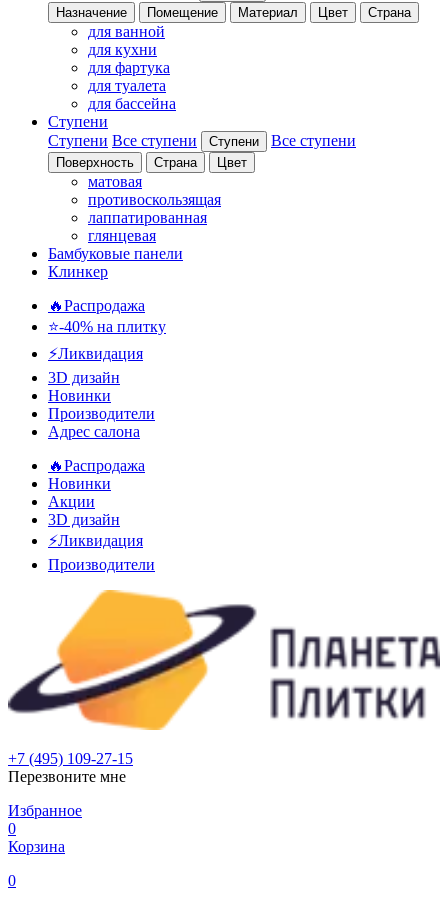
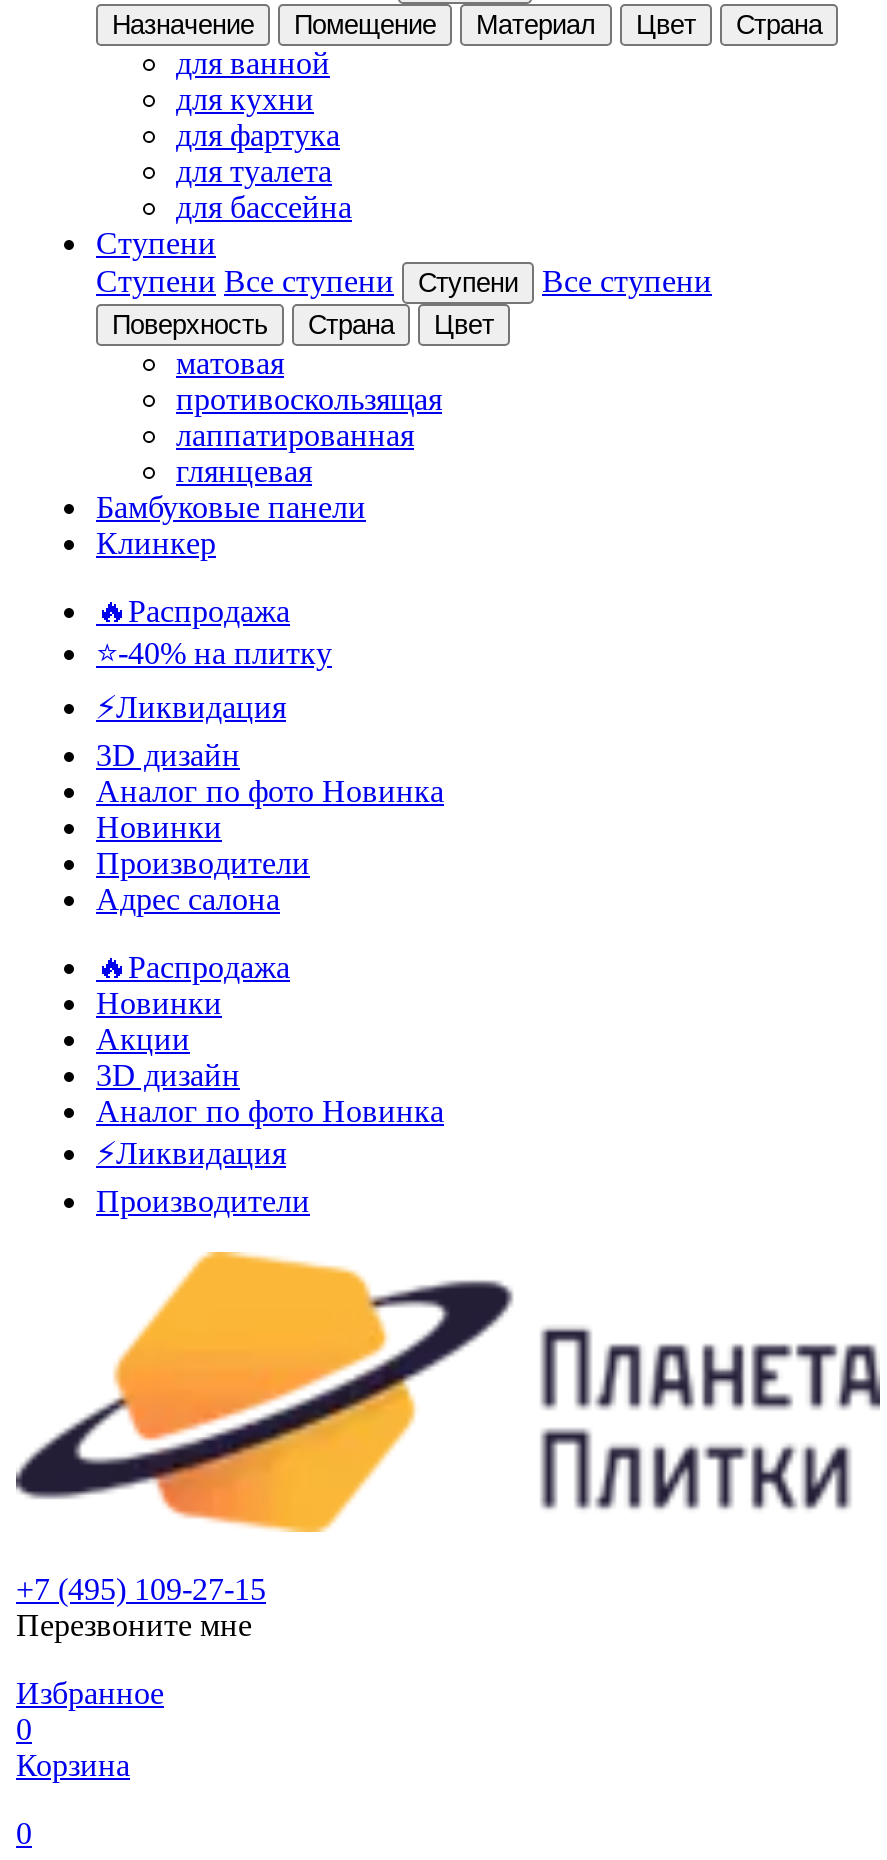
none -> [96,774,444,808] Аналог по фото Новинка
none -> [96,1094,444,1128] Аналог по фото Новинка

